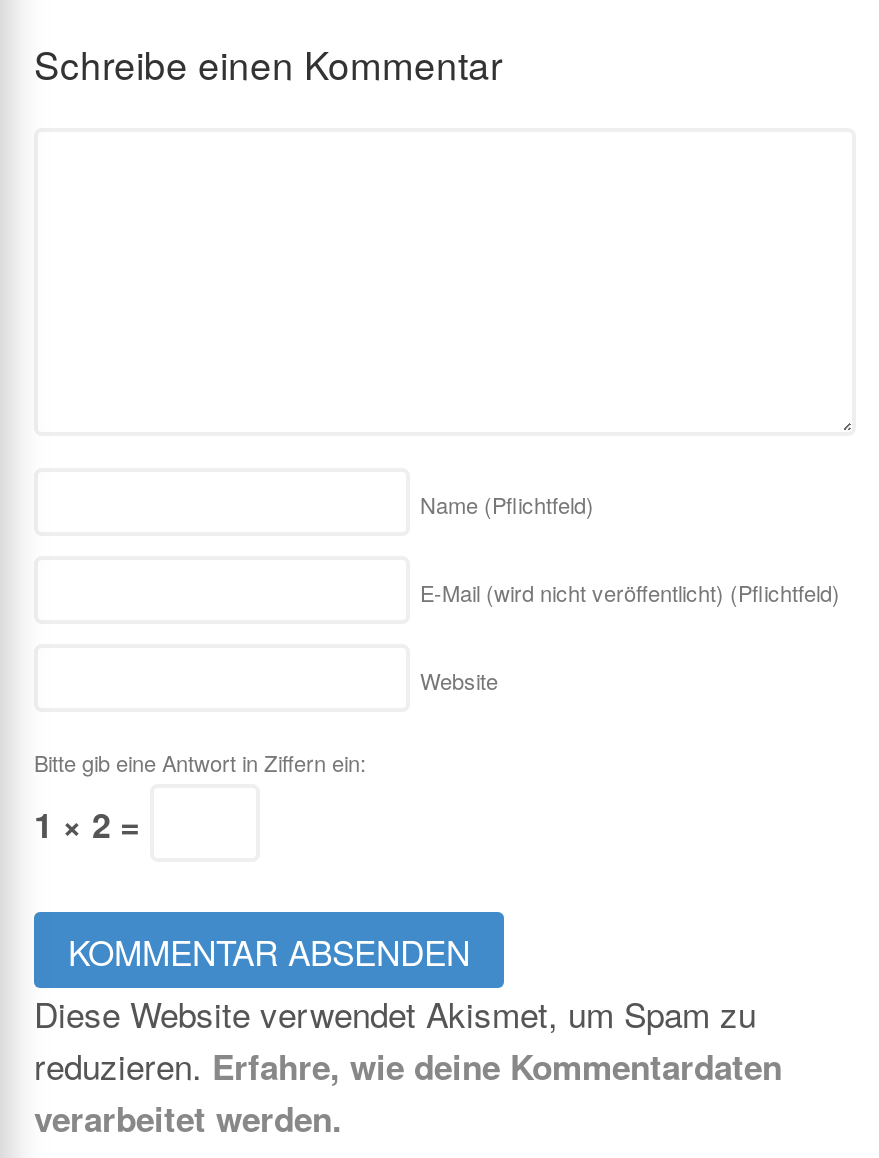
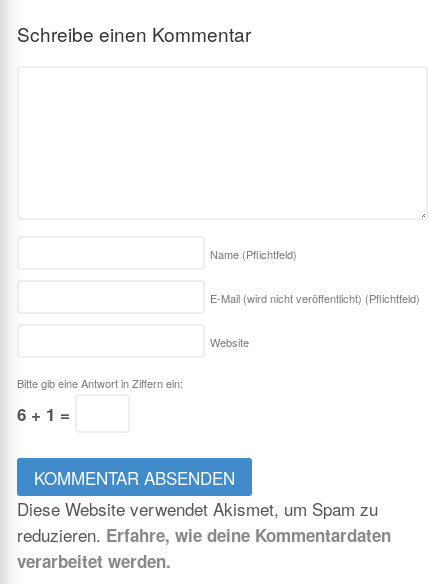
[34,801,150,849] 1 × 2 = -> [17,402,75,426] 6 + 1 =

